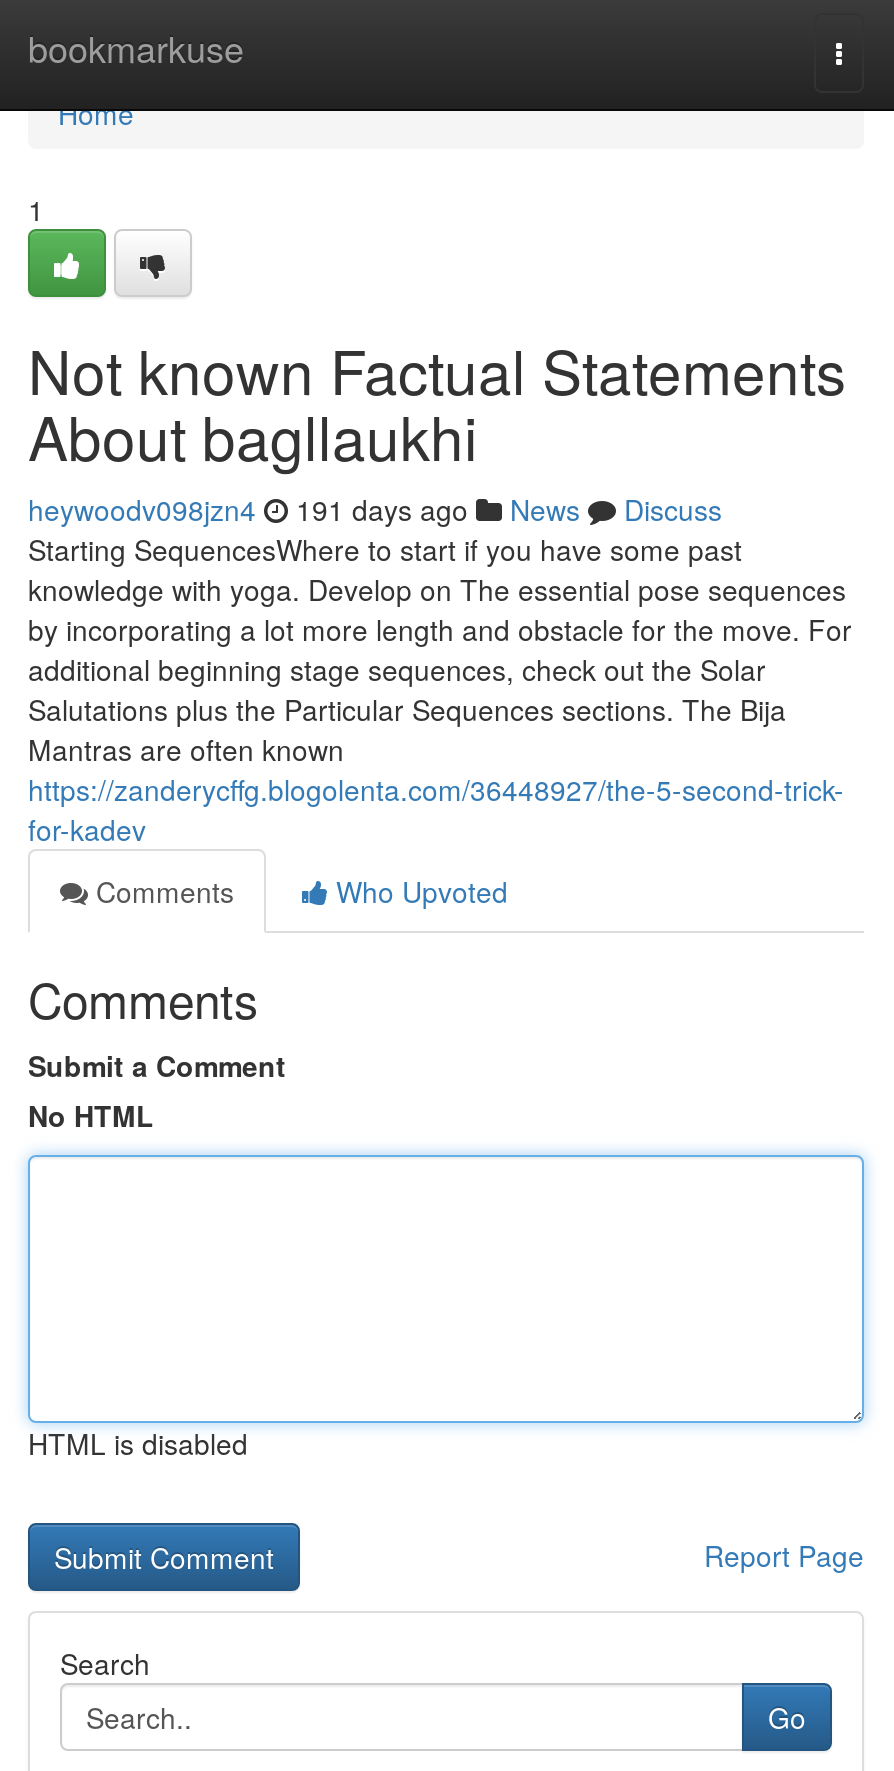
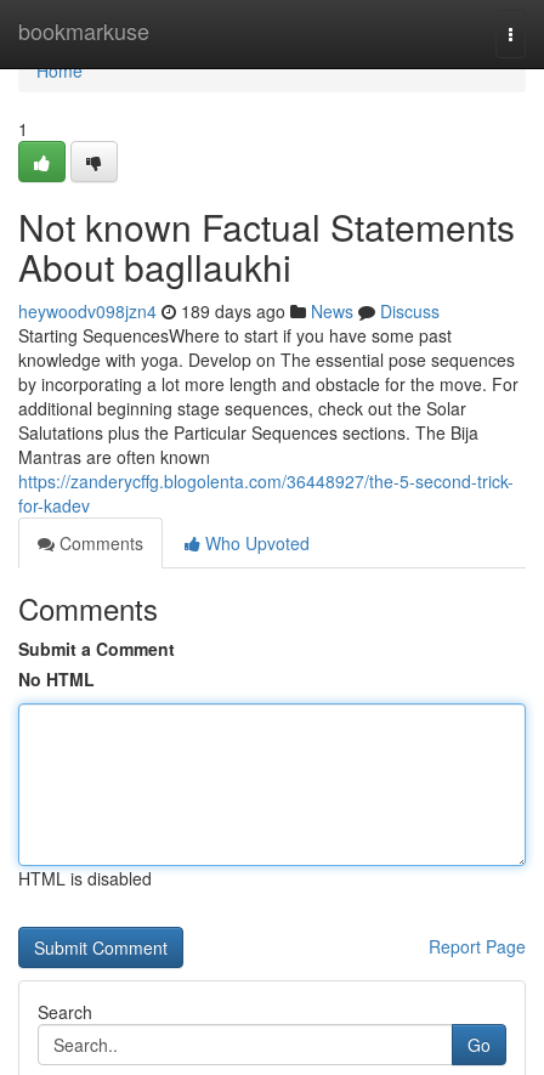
[28,489,722,529] heywoodv098jzn4 191 days ago News Discuss -> [18,299,440,323] heywoodv098jzn4 189 days ago News Discuss

